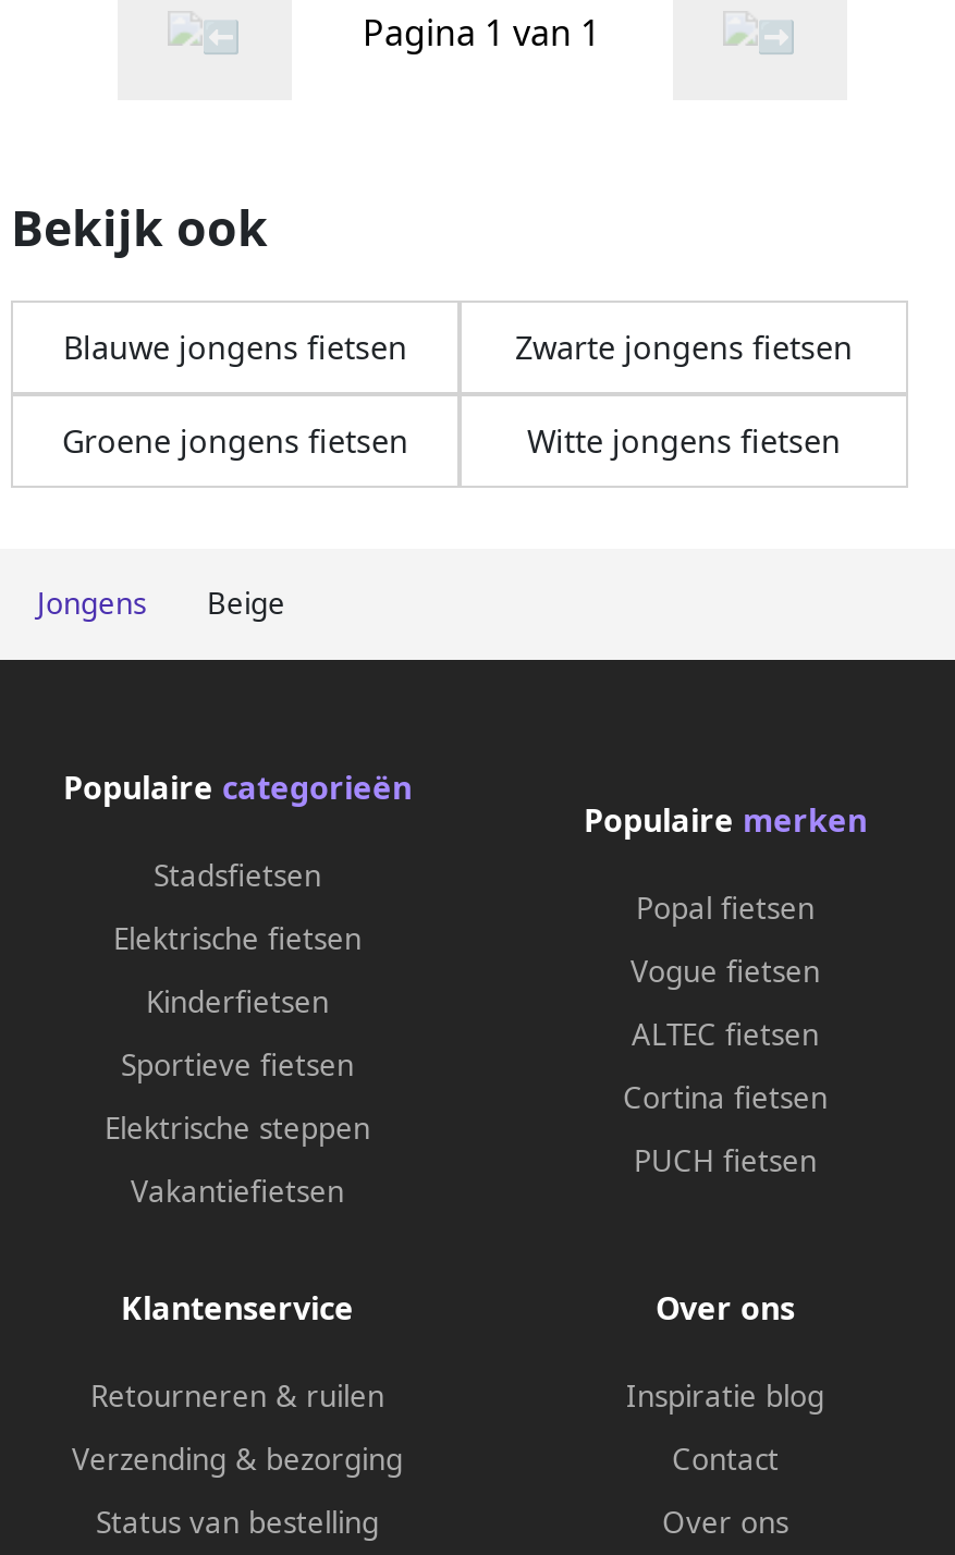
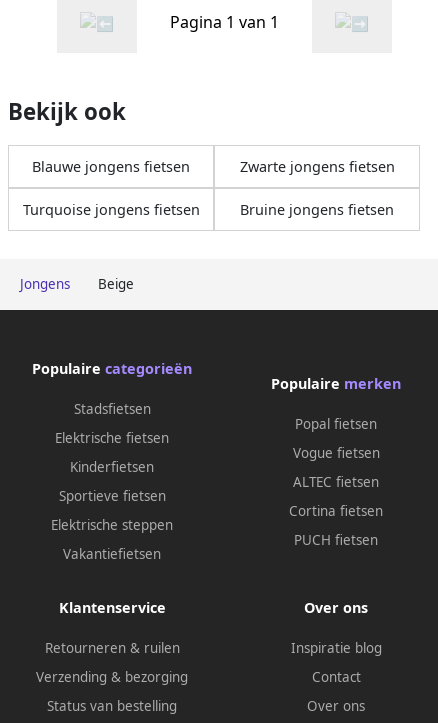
[62,421,408,463] Groene jongens fietsen -> [22,200,199,219] Turquoise jongens fietsen
[527,421,841,463] Witte jongens fietsen -> [240,200,394,219] Bruine jongens fietsen

